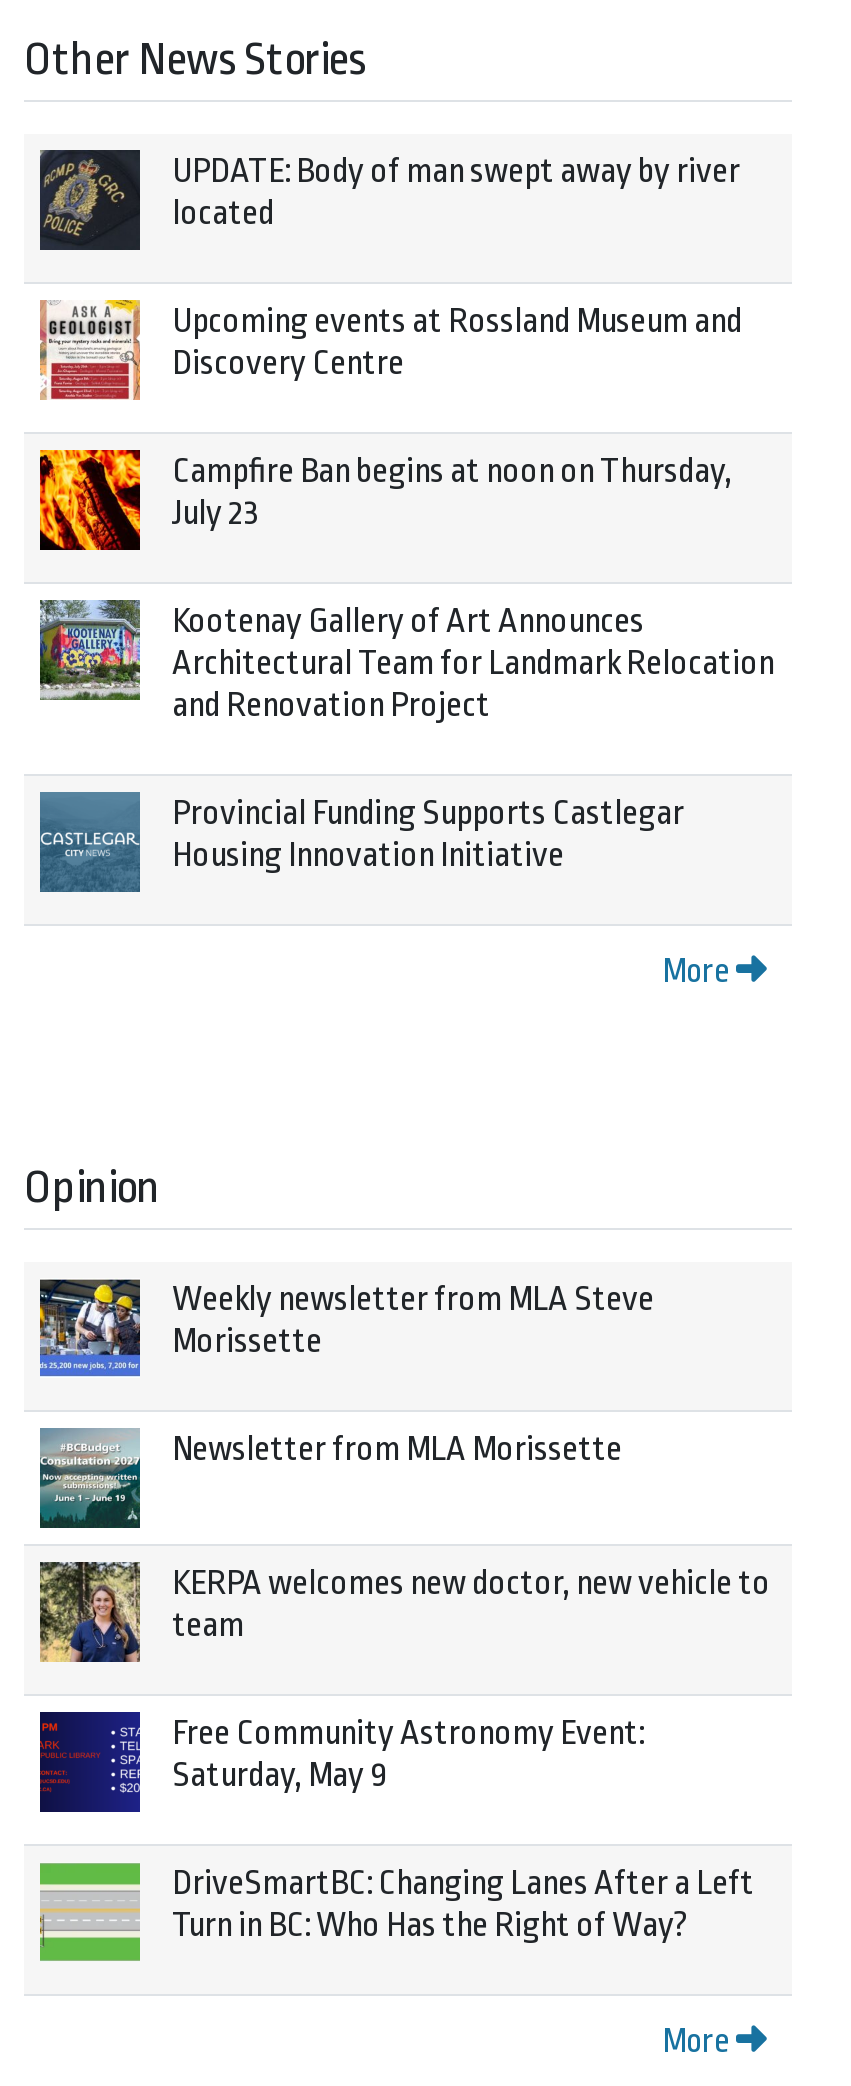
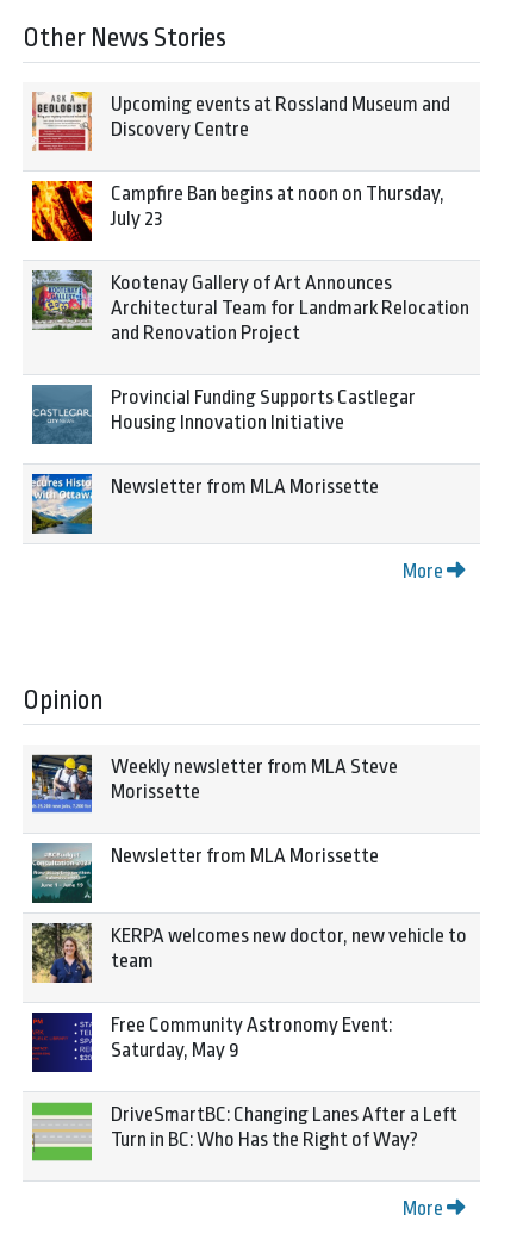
[38,148,740,252] [image] | UPDATE: Body of man swept away by river | located -> none
moved [36,298,774,874] -> [30,91,469,433]: [image] | Upcoming events at Rossland Museum and | Discovery Centre | ... | Provincial Funding Supports Castlegar | Housing Innovation Initiative
none -> [31,473,379,535] [image] | Newsletter from MLA Morissette

